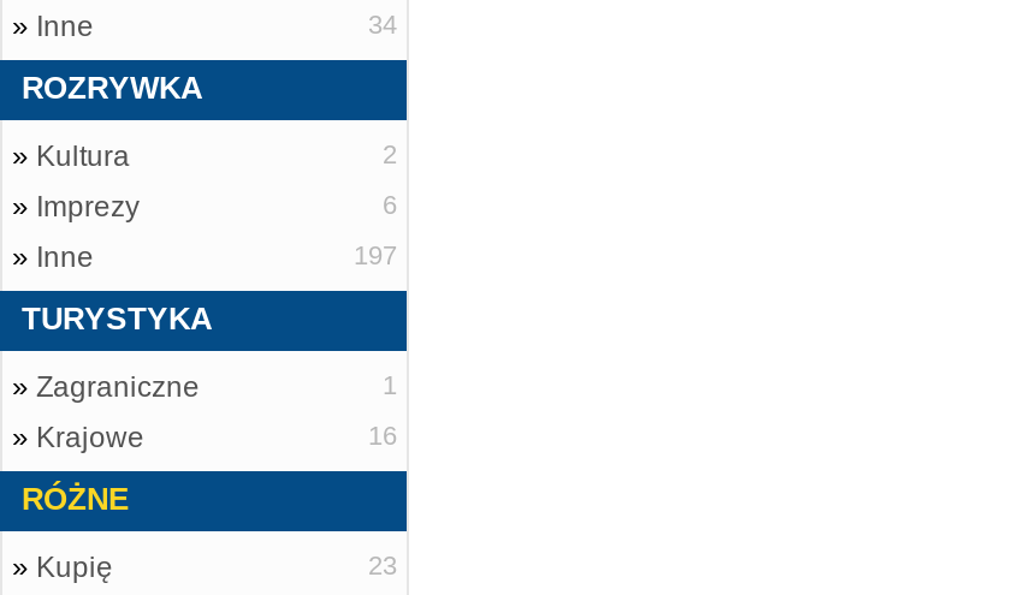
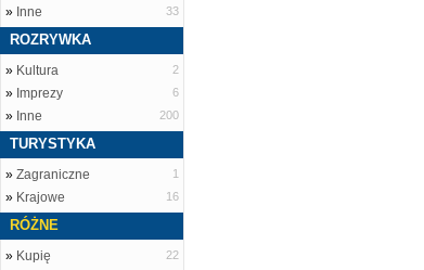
[368,10,397,38] 34 -> [166,4,179,17] 33
[354,240,397,269] 197 -> [159,108,179,121] 200
[368,551,397,579] 23 -> [166,248,179,261] 22

